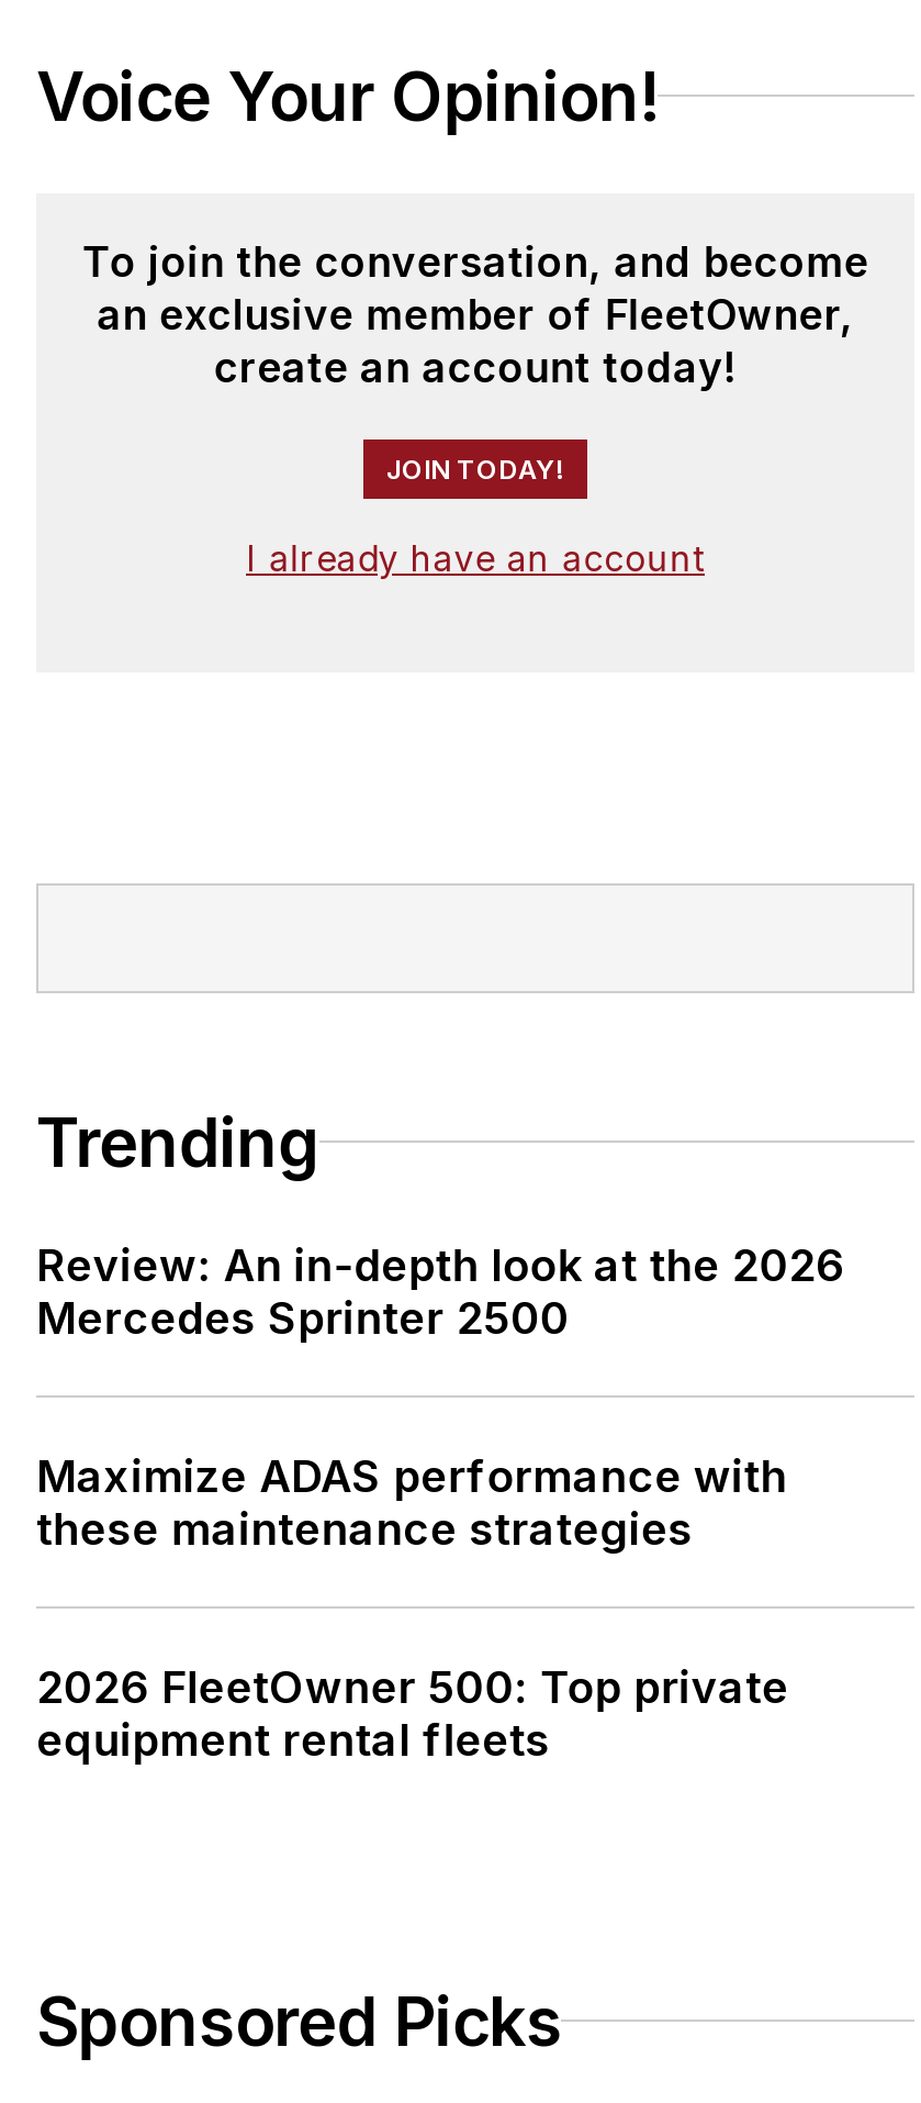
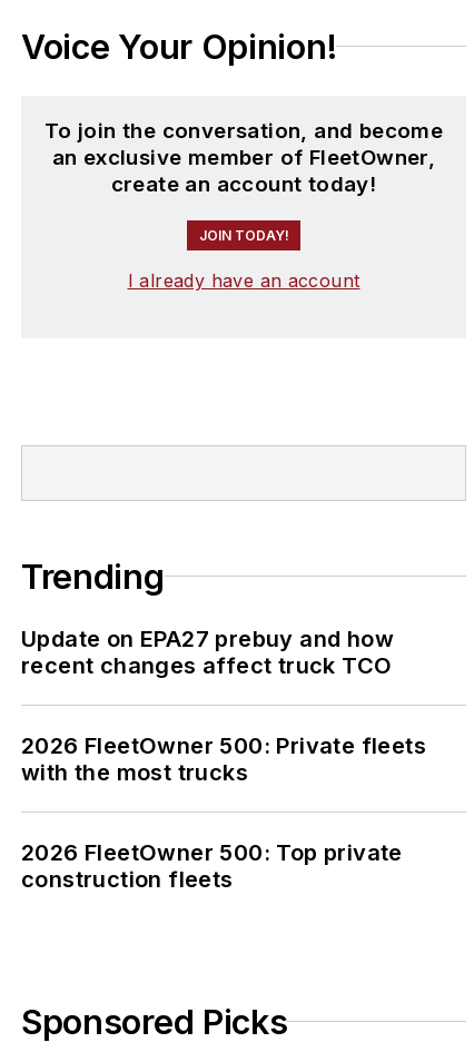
[36,1238,845,1344] Review: An in-depth look at the 2026 | Mercedes Sprinter 2500 -> [21,625,394,678] Update on EPA27 prebuy and how | recent changes affect truck TCO
[36,1449,787,1555] Maximize ADAS performance with | these maintenance strategies -> [21,732,426,785] 2026 FleetOwner 500: Private fleets | with the most trucks
[36,1713,550,1766] equipment rental fleets -> [21,866,233,892] construction fleets

